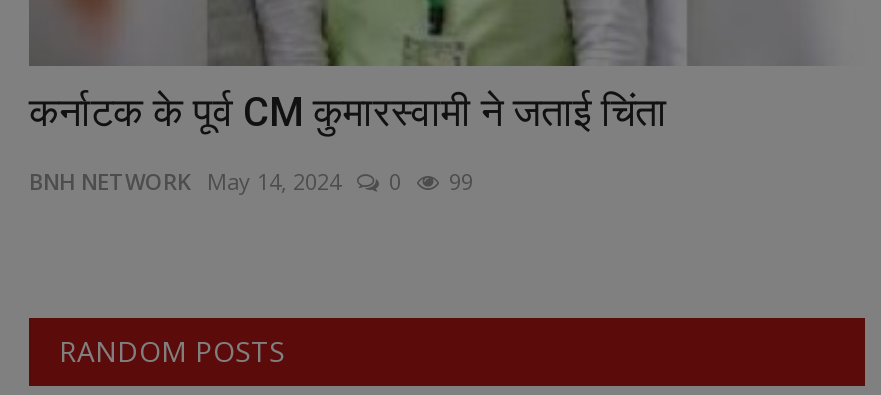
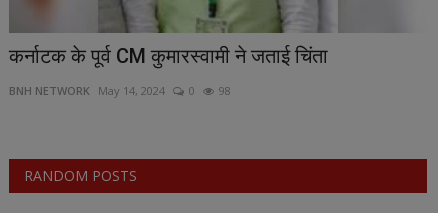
[29,165,473,195] BNH NETWORK May 14, 2024 0 99 -> [9,83,231,98] BNH NETWORK May 14, 2024 0 98

